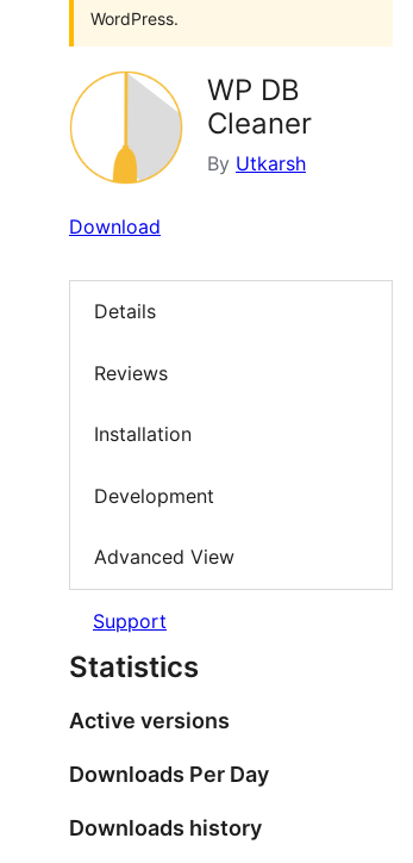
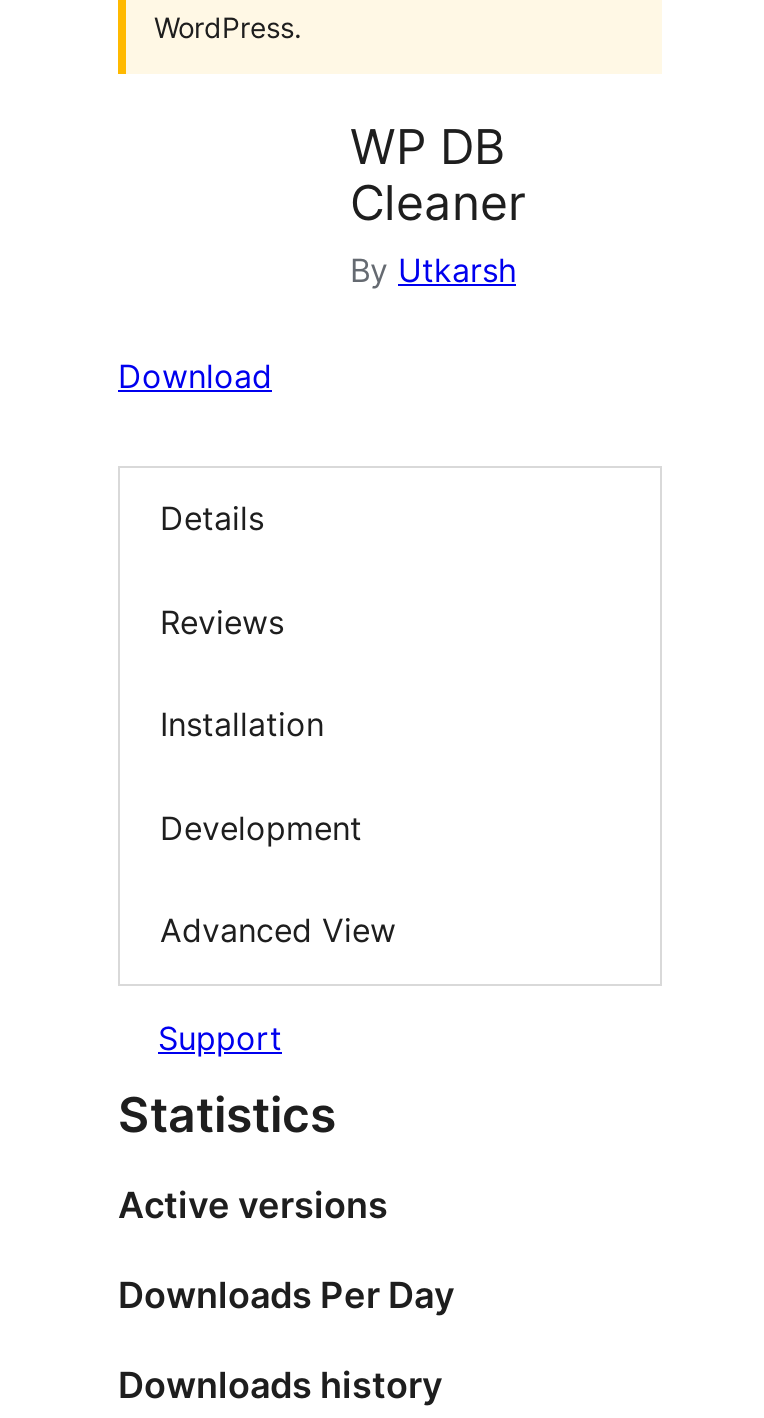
[69,70,184,186] [image] -> none

